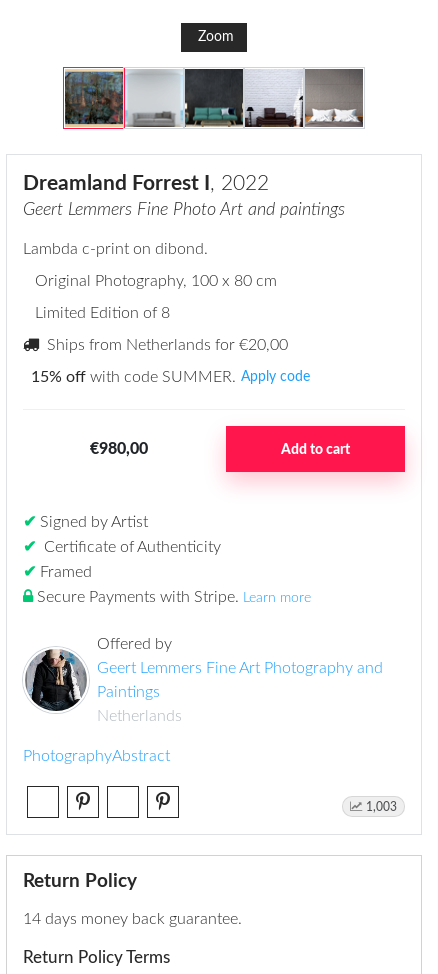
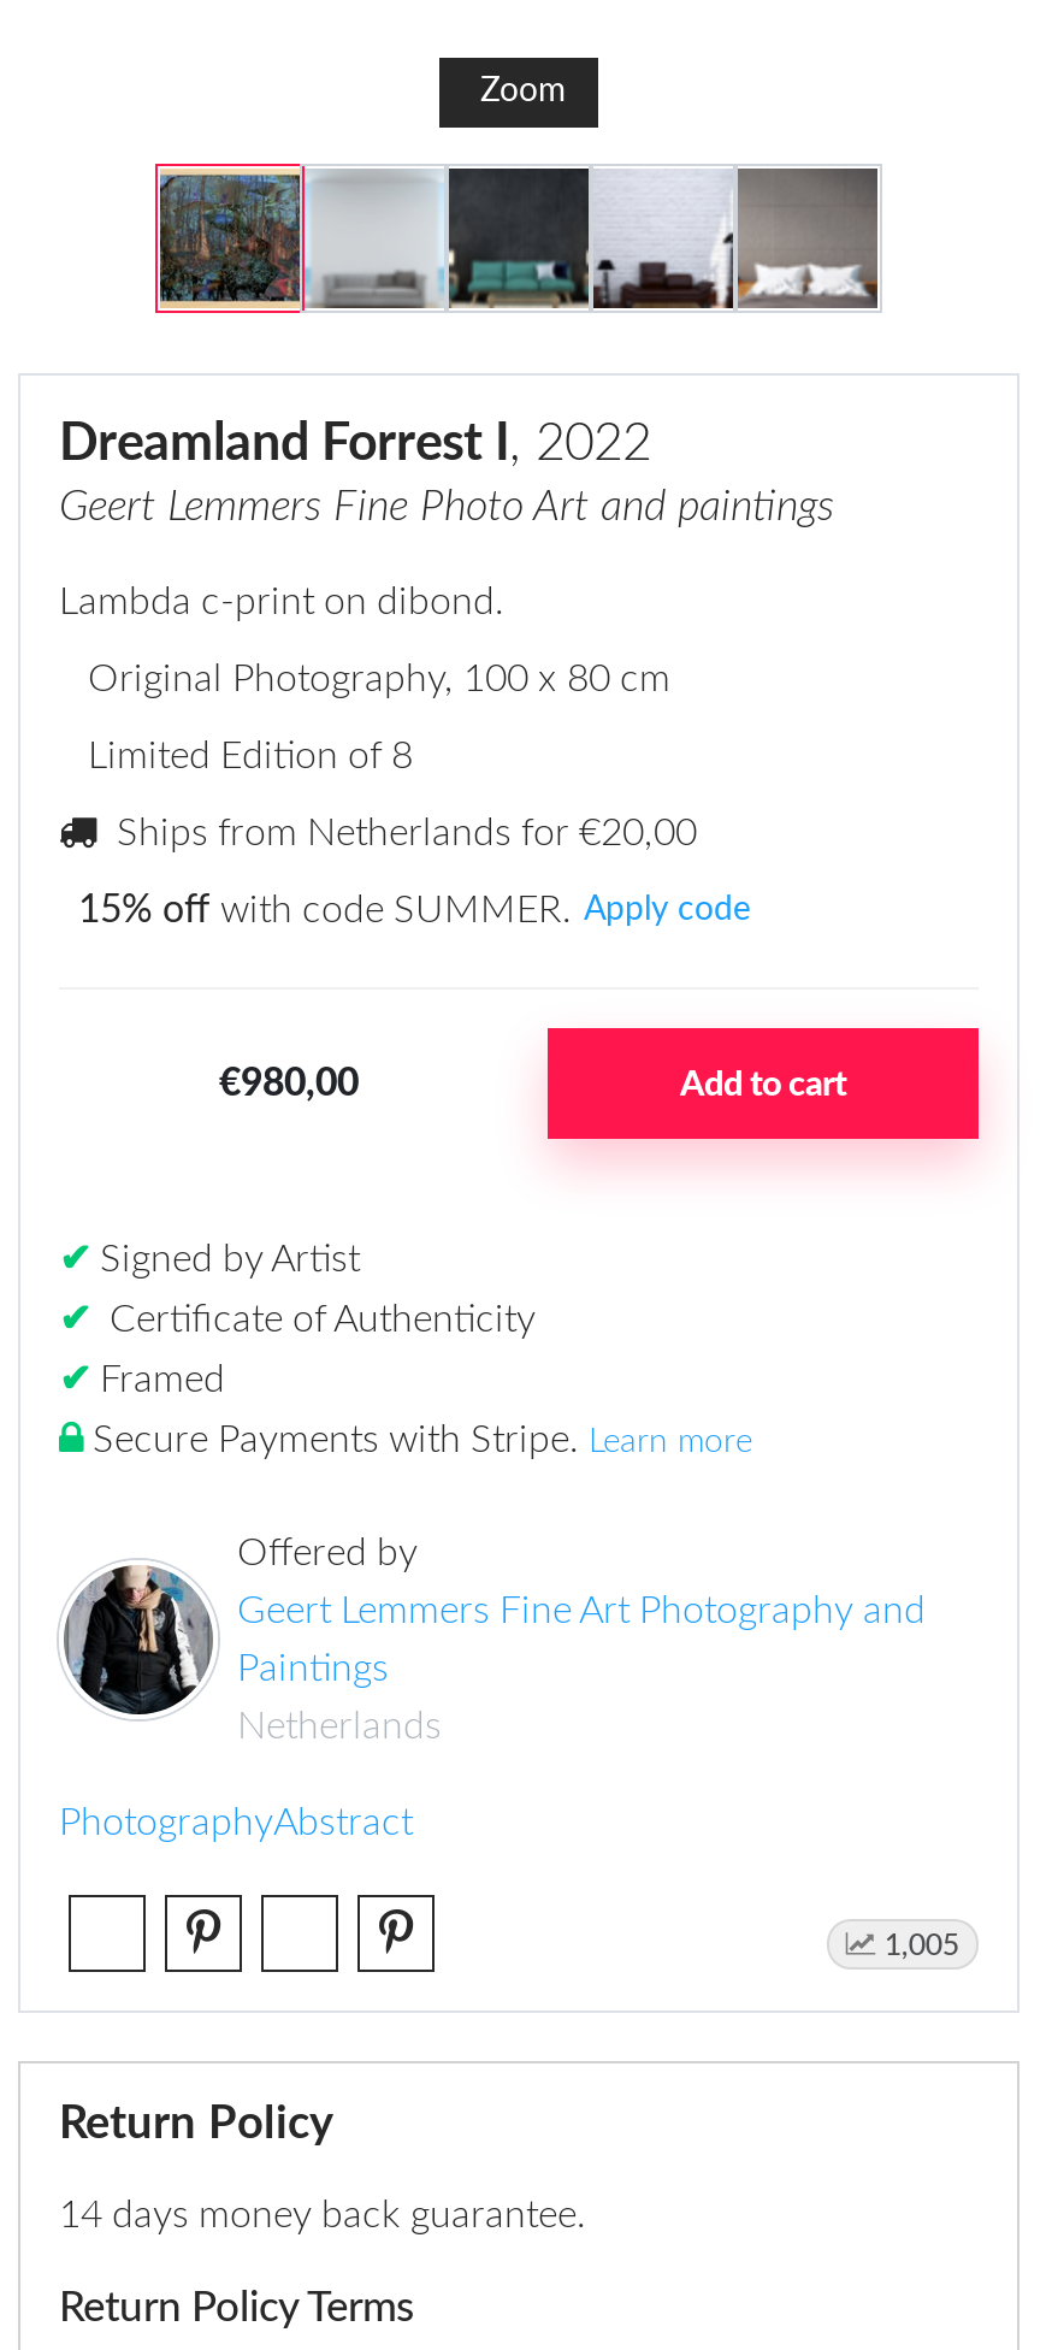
[366,801,397,813] 1,003 -> [884,1931,959,1960] 1,005

